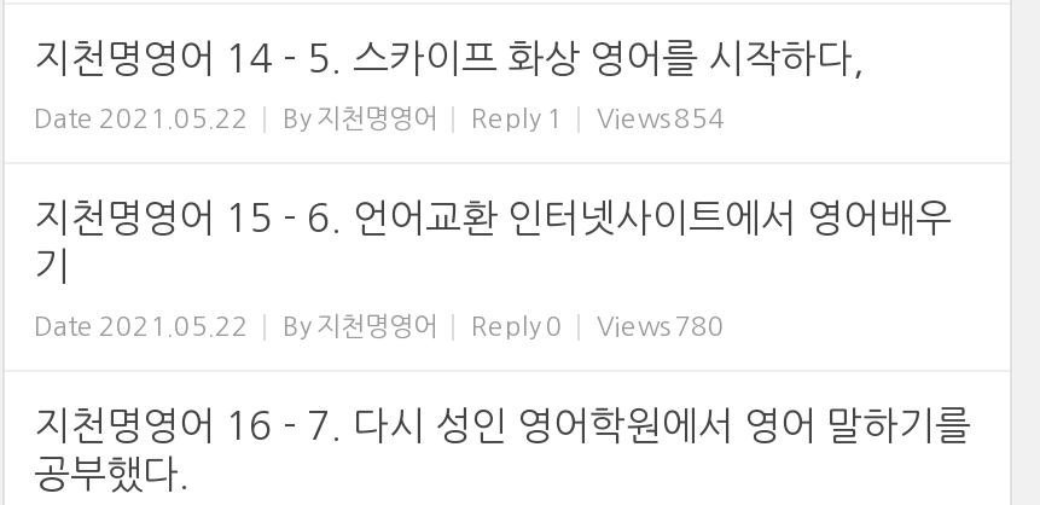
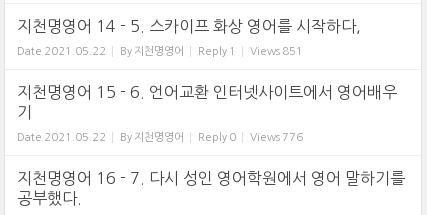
[34,106,725,133] Date 2021.05.22 By 지천명영어 Reply 1 Views 854 -> [17,46,303,57] Date 2021.05.22 By 지천명영어 Reply 1 Views 851
[34,314,725,341] Date 2021.05.22 By 지천명영어 Reply 0 Views 780 -> [17,132,303,143] Date 2021.05.22 By 지천명영어 Reply 0 Views 776

